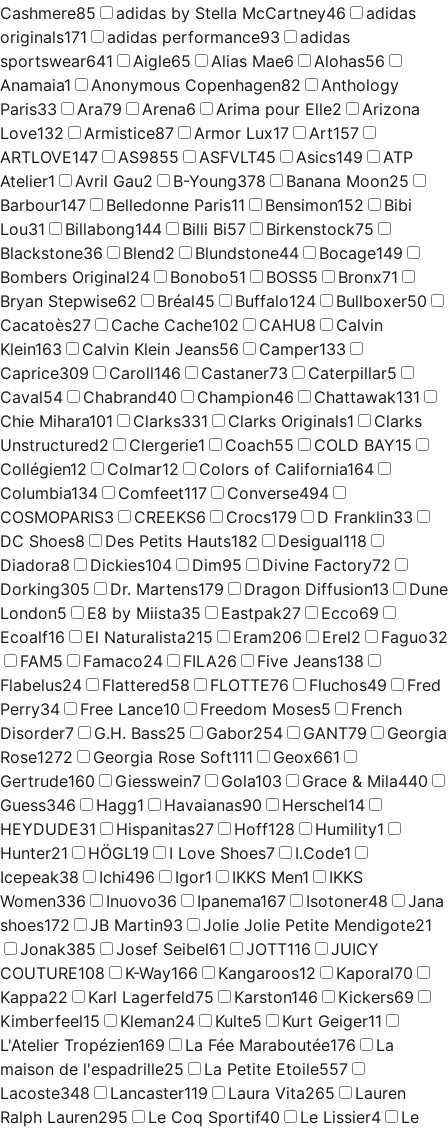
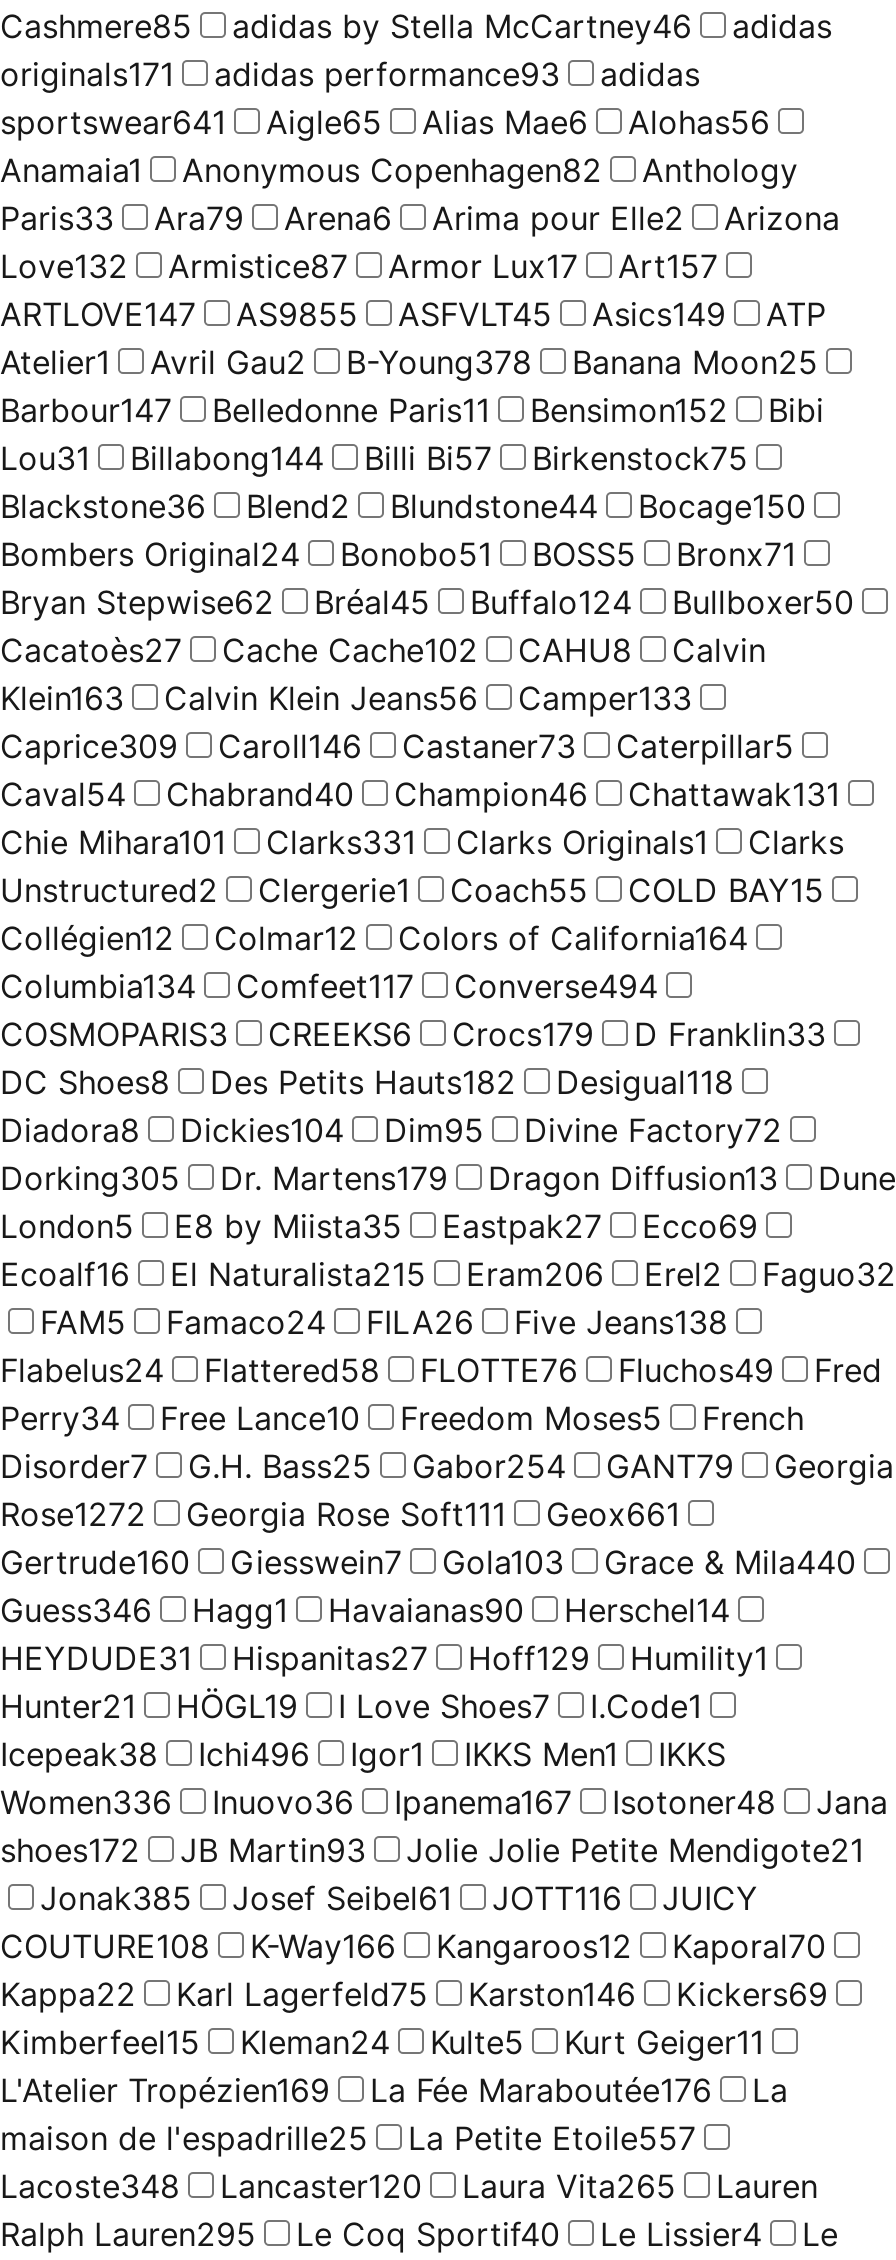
[0,243,403,263] Blackstone36 Blend2 Blundstone44 Bocage149 -> [0,486,806,526] Blackstone36 Blend2 Blundstone44 Bocage150
[0,819,384,839] HEYDUDE31 Hispanitas27 Hoff128 Humility1 -> [0,1638,768,1678] HEYDUDE31 Hispanitas27 Hoff129 Humility1
[0,1083,406,1103] Lacoste348 Lancaster119 Laura Vita265 Lauren -> [0,2166,818,2206] Lacoste348 Lancaster120 Laura Vita265 Lauren

